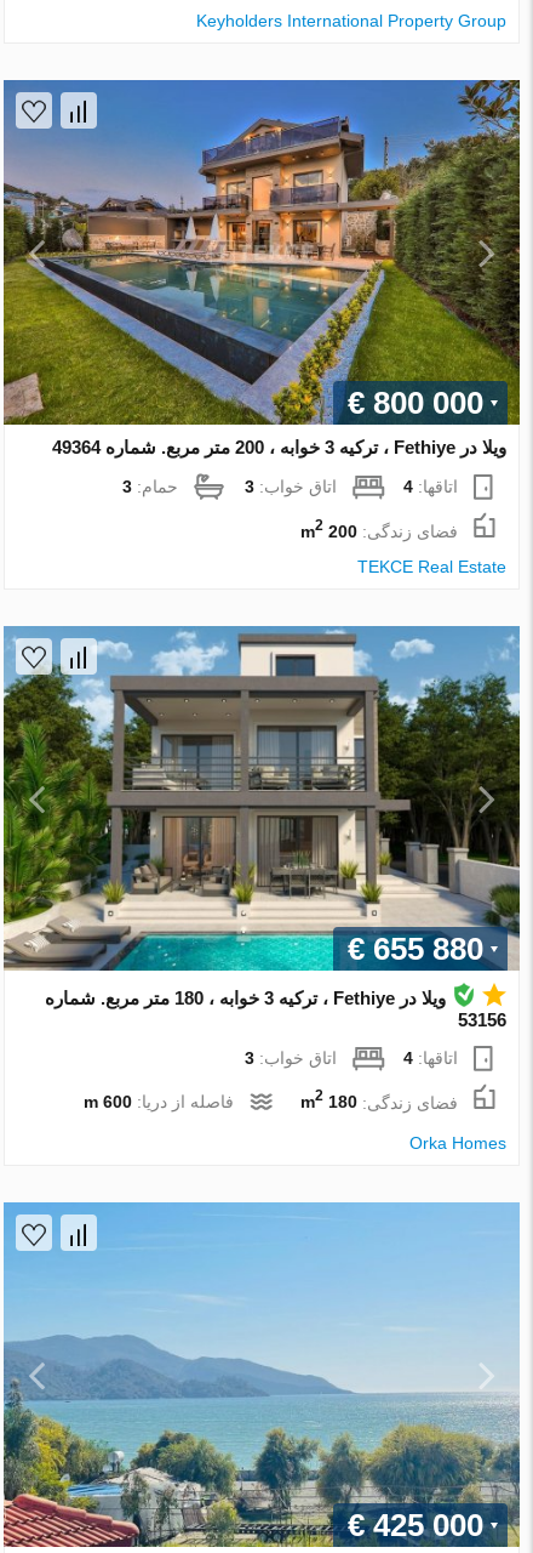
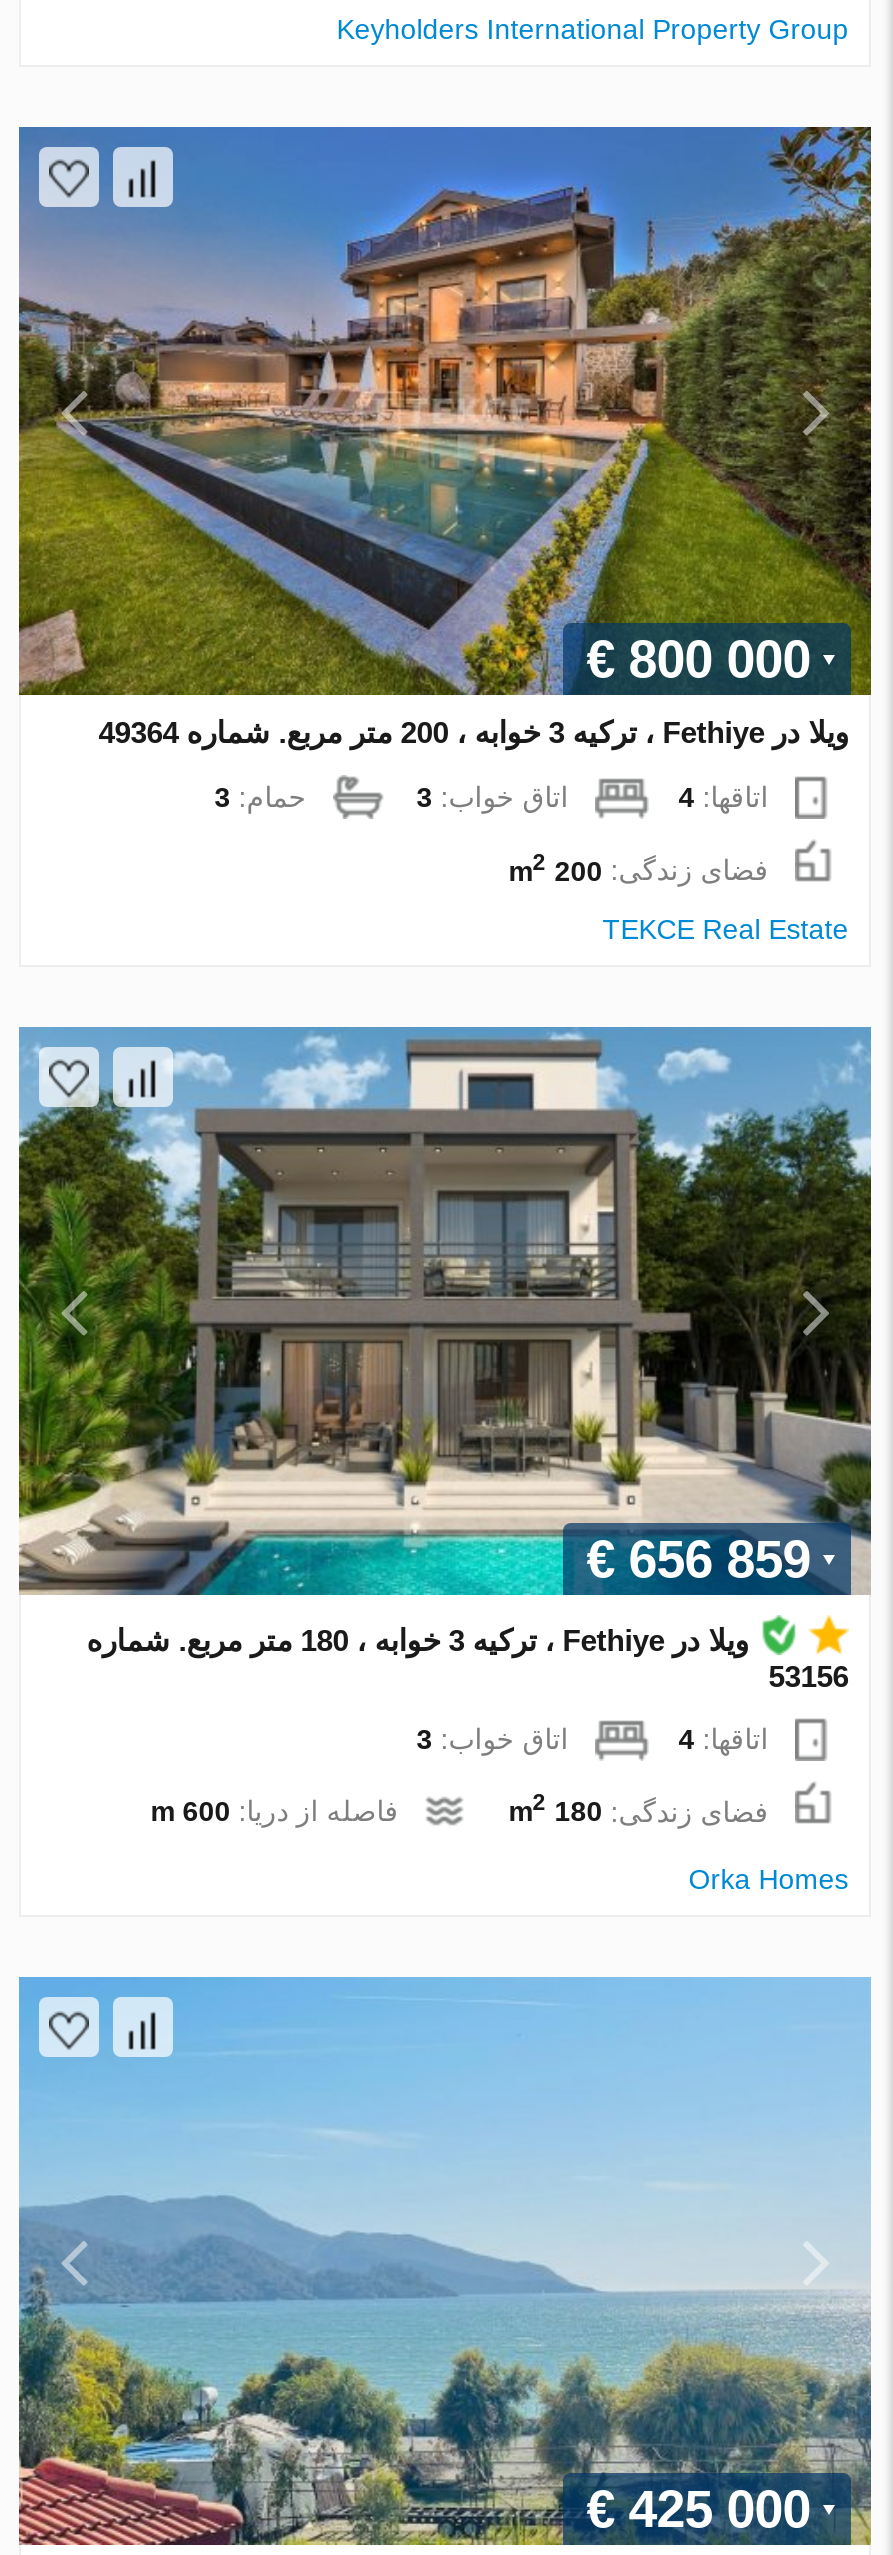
[347,930,483,966] € 655 880 -> [587,1528,811,1588] € 656 859

